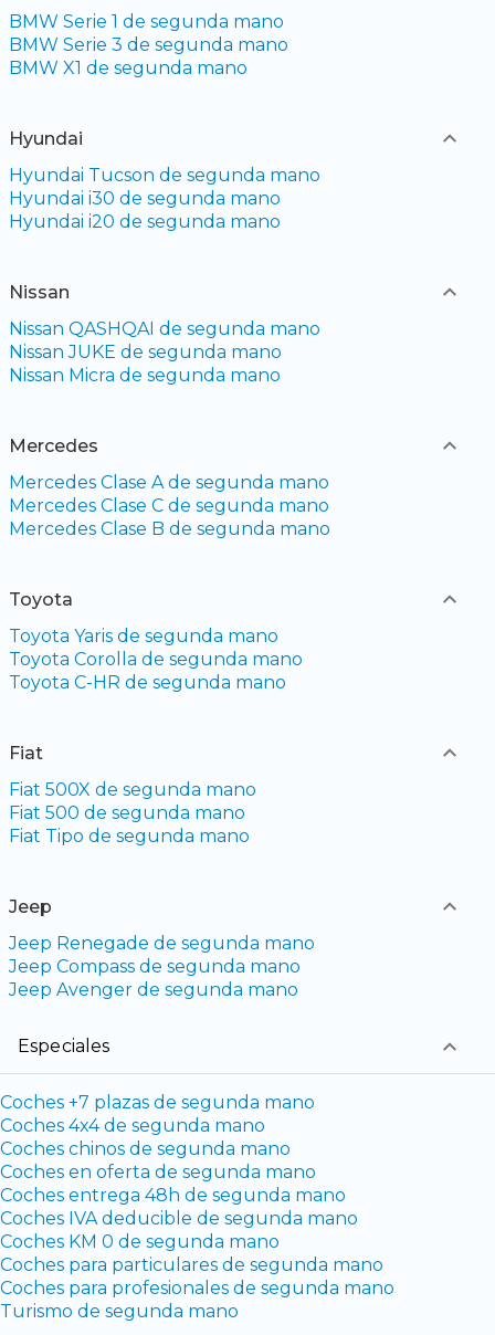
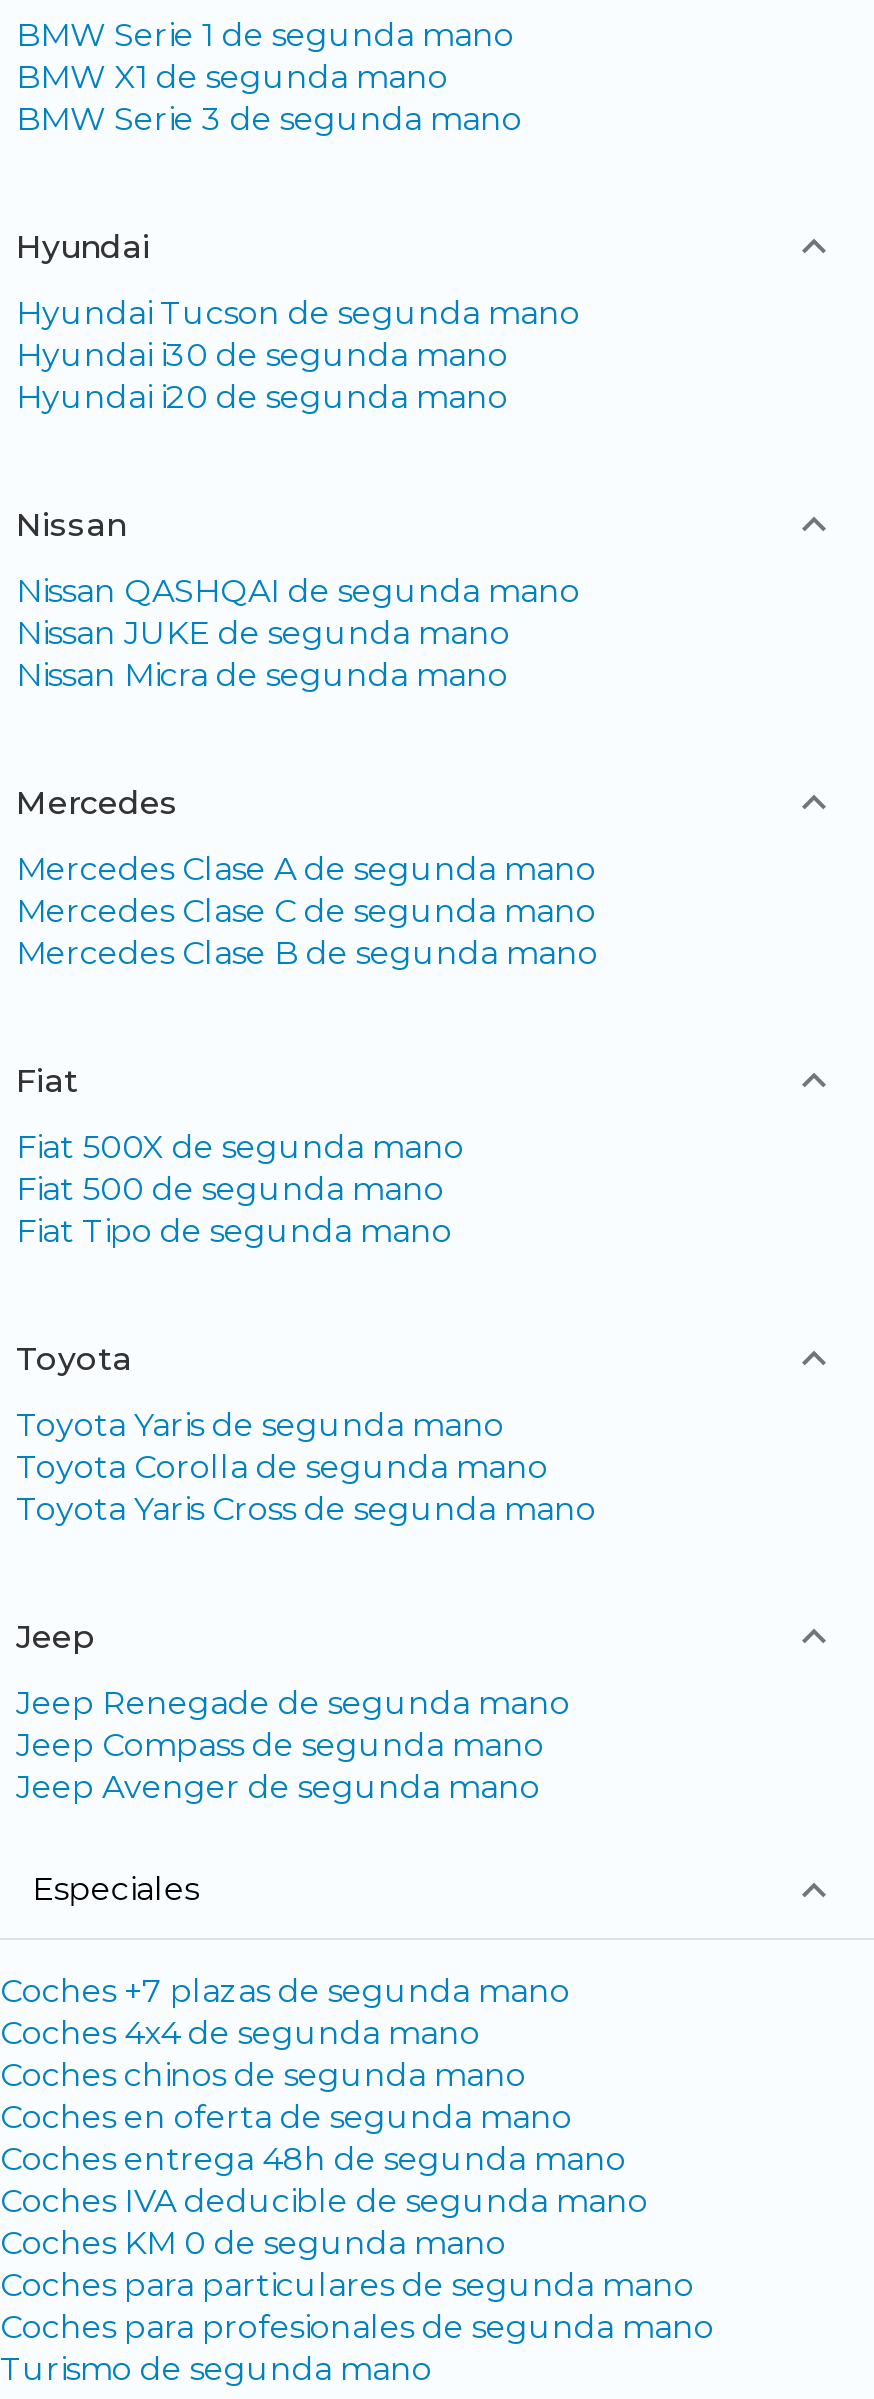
moved [9,35,288,56] -> [16,101,522,139]: BMW Serie 3 de segunda mano
moved [9,58,247,79] -> [16,59,448,97]: BMW X1 de segunda mano
moved [9,589,303,670] -> [16,1340,548,1487]: Toyota | Toyota Yaris de segunda mano | Toyota Corolla de segunda mano
[9,672,286,693] Toyota C-HR de segunda mano -> none
moved [9,743,256,847] -> [16,1062,464,1251]: Fiat | Fiat 500X de segunda mano | Fiat 500 de segunda mano | Fiat Tipo de segunda mano
none -> [16,1491,596,1529] Toyota Yaris Cross de segunda mano

